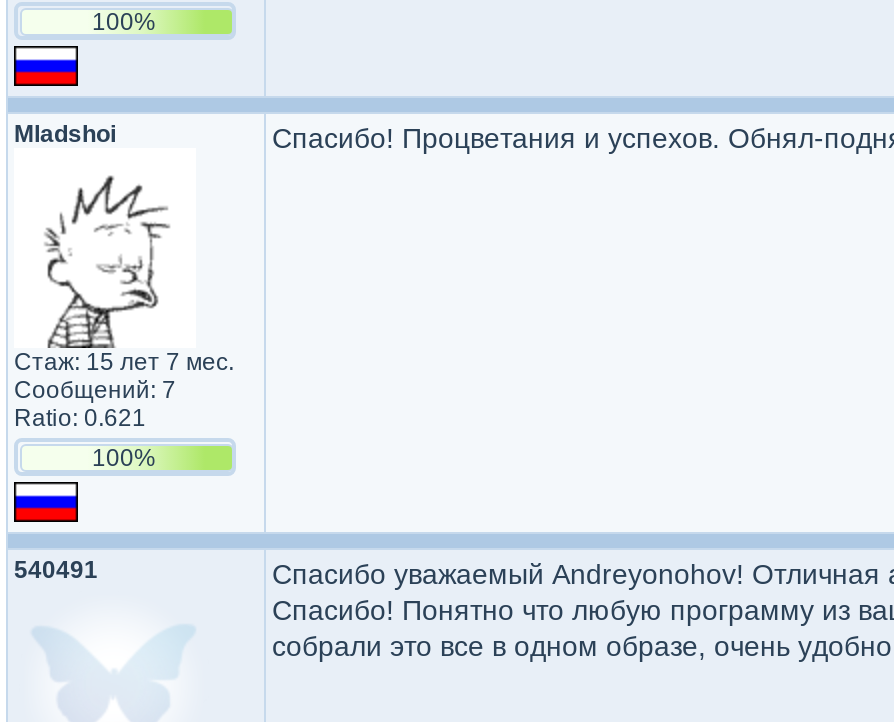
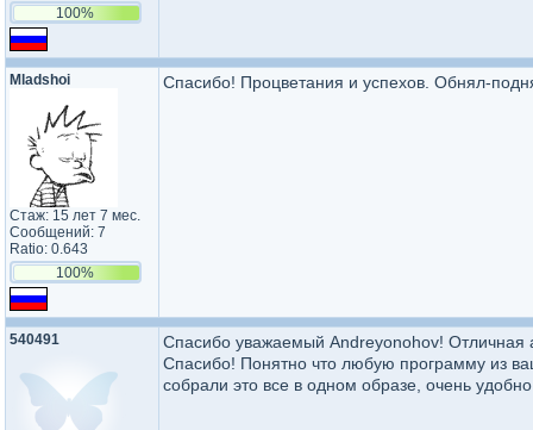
[14,404,146,432] Ratio: 0.621 -> [10,241,88,257] Ratio: 0.643

